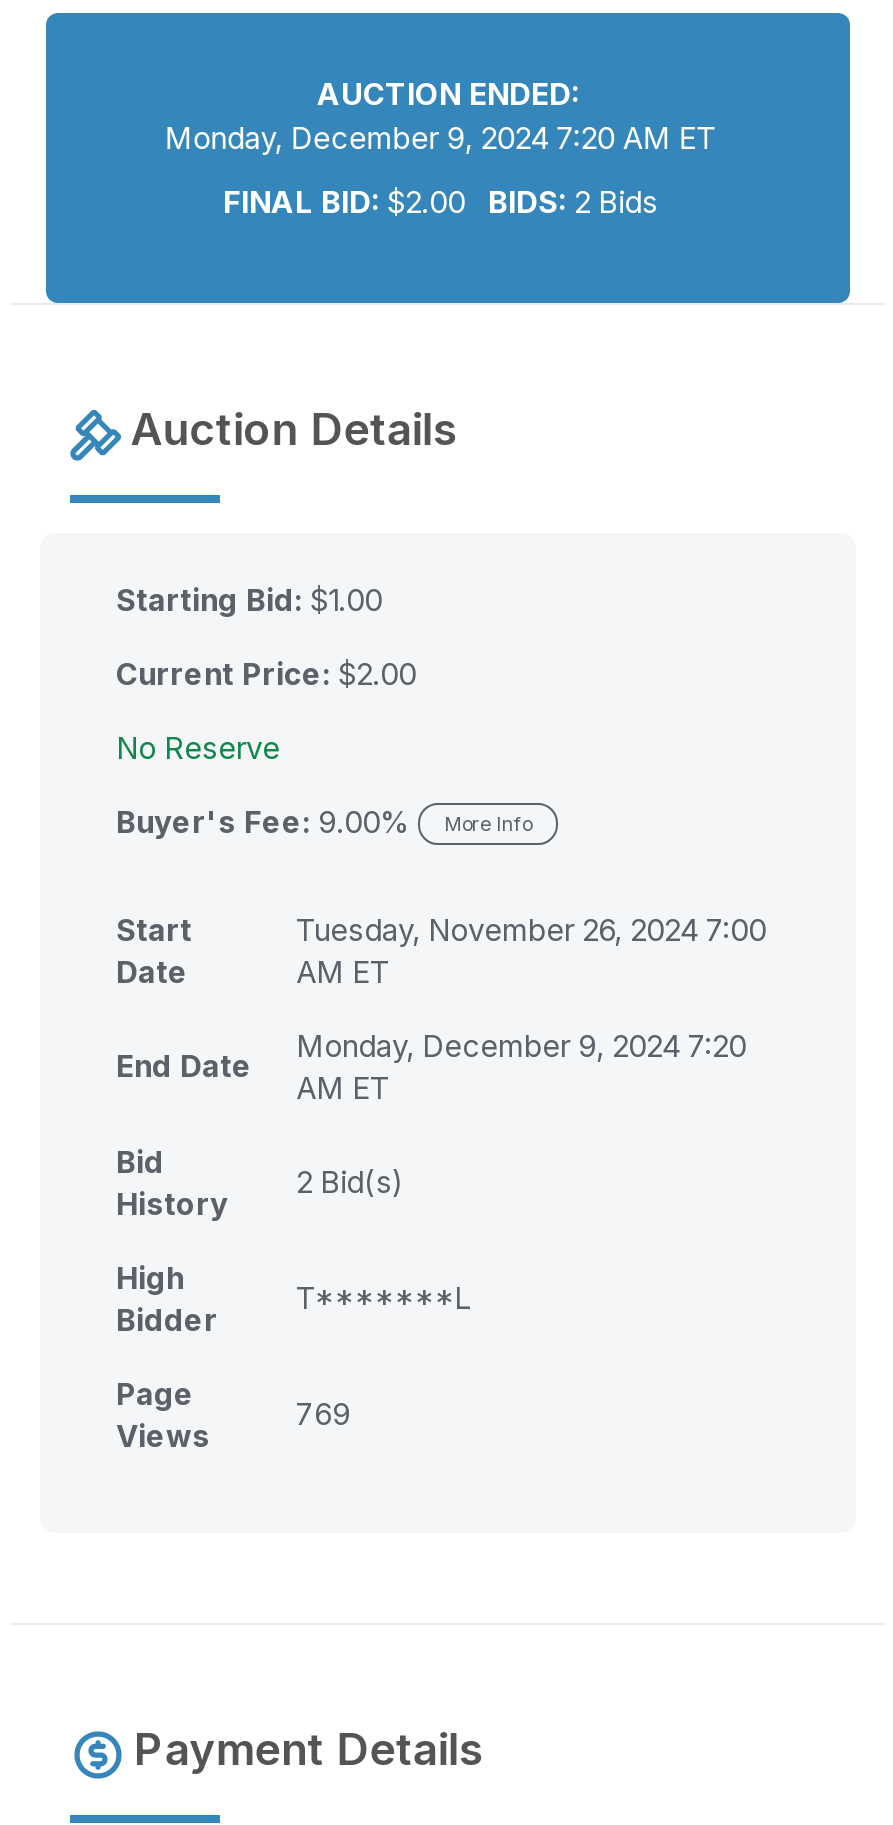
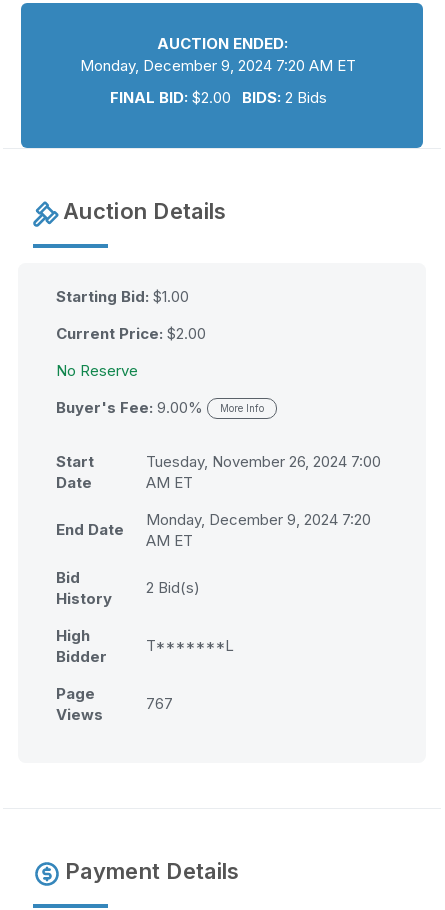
[296,1395,350,1433] 769 -> [146,694,173,713] 767

